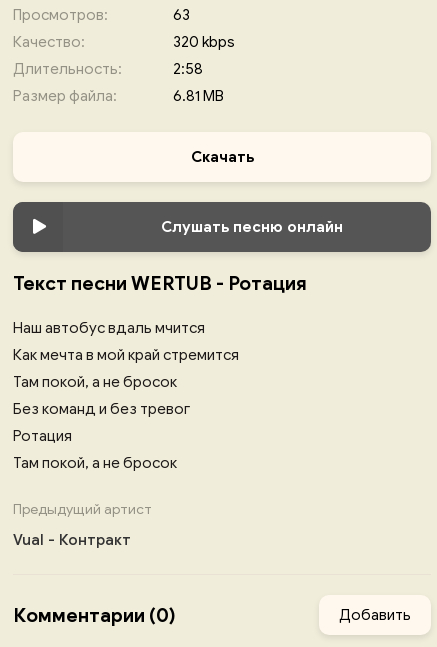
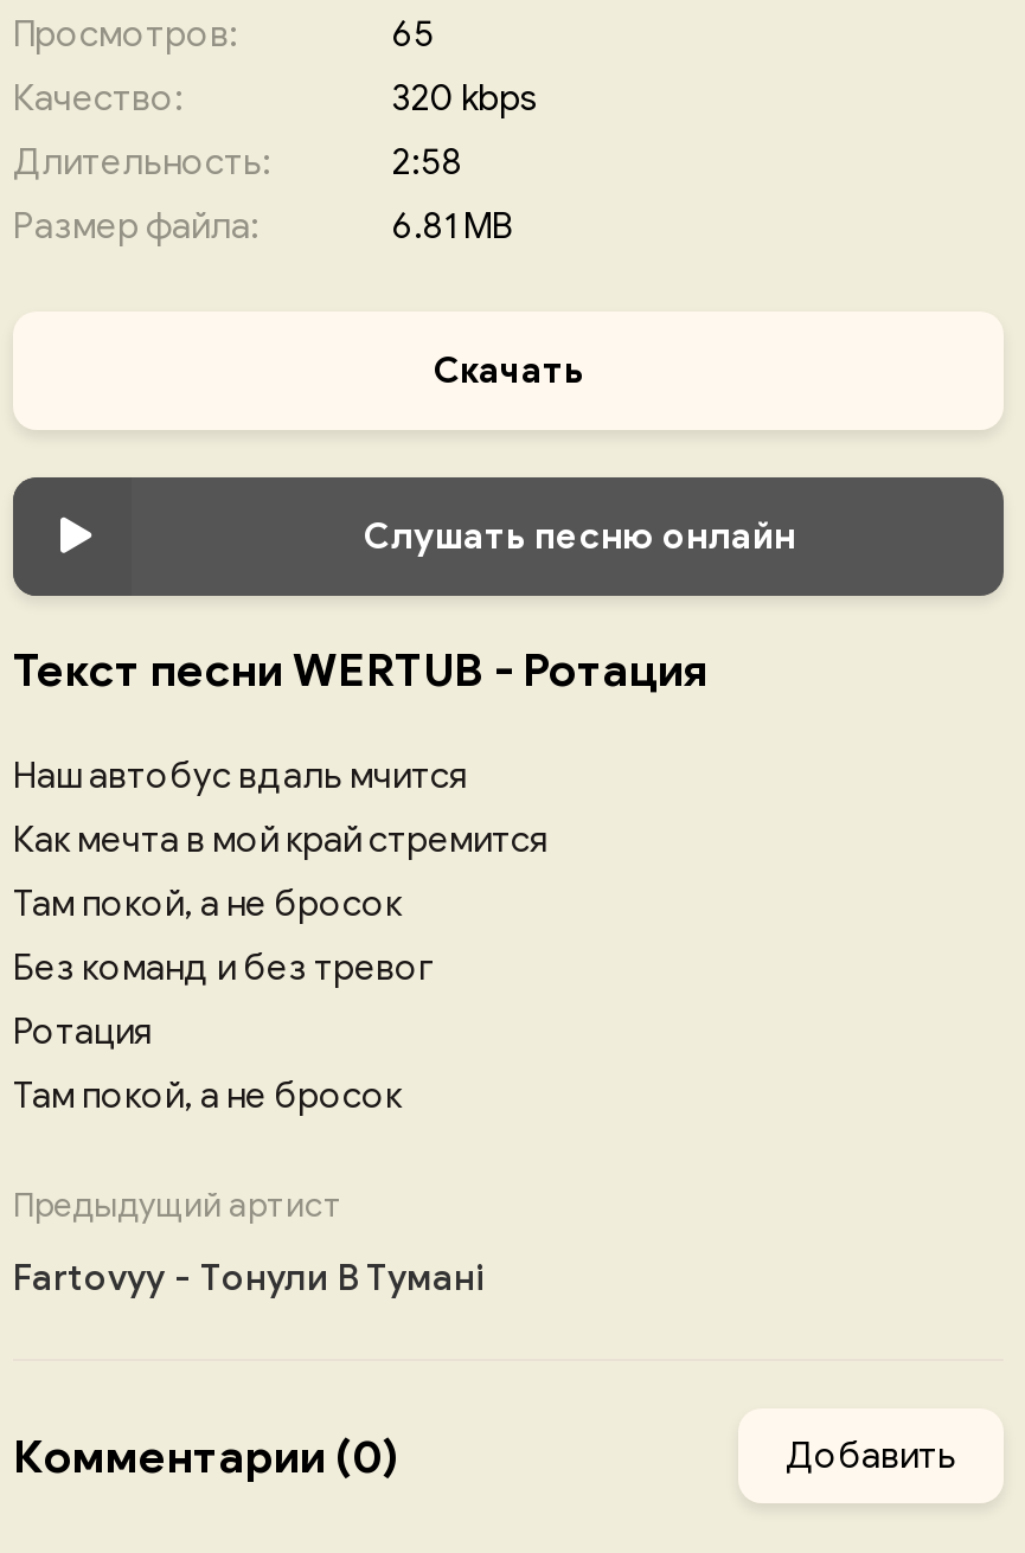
[173,6,190,24] 63 -> [392,13,435,56] 65
[13,531,131,549] Vual - Контракт -> [13,1257,485,1299] Fartovyy - Тонули В Тумані

